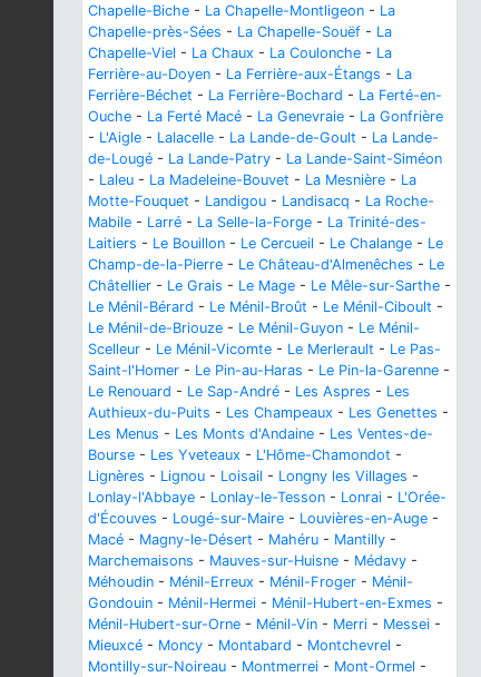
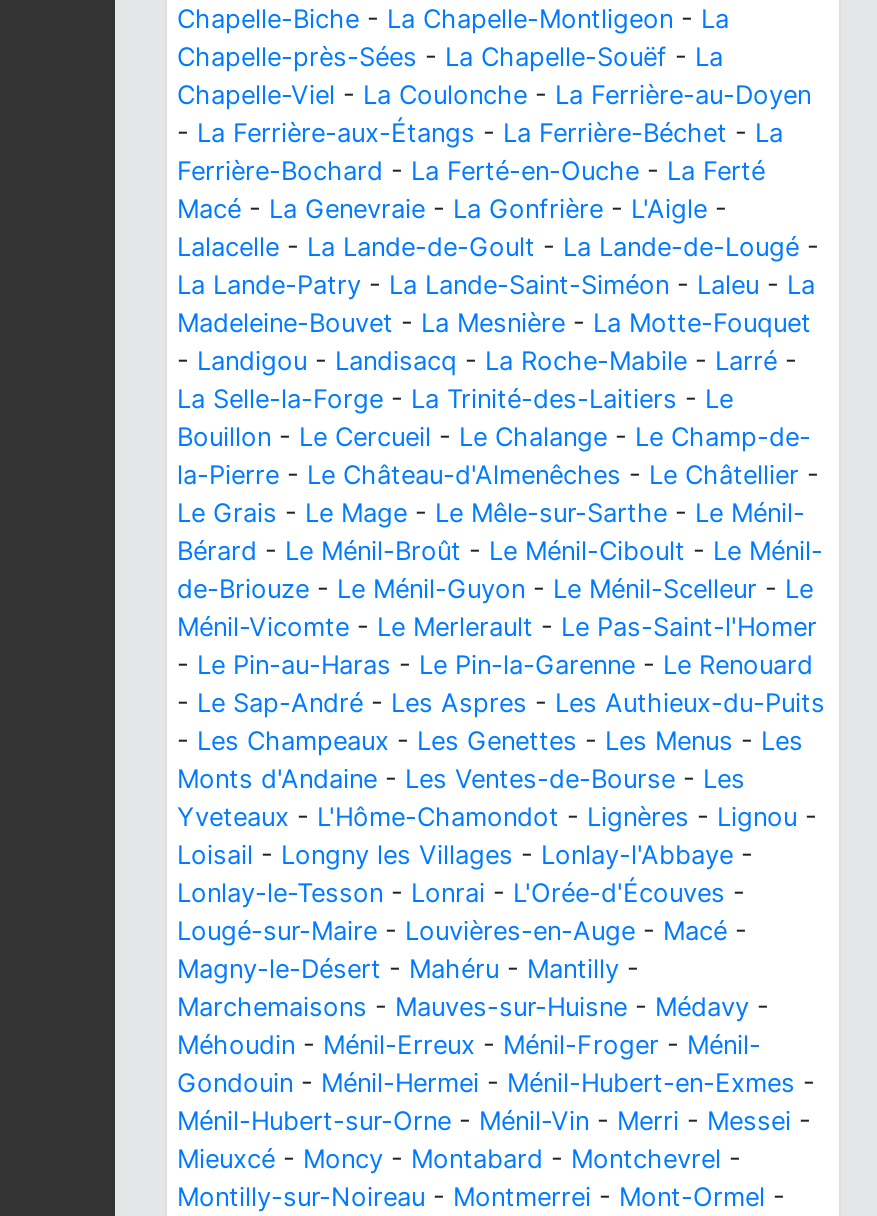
[88,45,451,548] Chapelle-Viel - La Chaux - La Coulonche - La | Ferrière-au-Doyen - La Ferrière-aux-Étangs - La | Ferrière-Béchet - La Ferrière-Bochard - La Ferté-en- | Ouche - La Ferté Macé - La Genevraie - La Gonfrière | - L'Aigle - Lalacelle - La Lande-de-Goult - La Lande- | de-Lougé - La Lande-Patry - La Lande-Saint-Siméon | - Laleu - La Madeleine-Bouvet - La Mesnière - La | Motte-Fouquet - Landigou - Landisacq - La Roche- | Mabile - Larré - La Selle-la-Forge - La Trinité-des- | Laitiers - Le Bouillon - Le Cercueil - Le Chalange - Le | Champ-de-la-Pierre - Le Château-d'Almenêches - Le | Châtellier - Le Grais - Le Mage - Le Mêle-sur-Sarthe - | Le Ménil-Bérard - Le Ménil-Broût - Le Ménil-Ciboult - | Le Ménil-de-Briouze - Le Ménil-Guyon - Le Ménil- | Scelleur - Le Ménil-Vicomte - Le Merlerault - Le Pas- | Saint-l'Homer - Le Pin-au-Haras - Le Pin-la-Garenne - | Le Renouard - Le Sap-André - Les Aspres - Les | Authieux-du-Puits - Les Champeaux - Les Genettes - | Les Menus - Les Monts d'Andaine - Les Ventes-de- | Bourse - Les Yveteaux - L'Hôme-Chamondot - | Lignères - Lignou - Loisail - Longny les Villages - | Lonlay-l'Abbaye - Lonlay-le-Tesson - Lonrai - L'Orée- | d'Écouves - Lougé-sur-Maire - Louvières-en-Auge - | Macé - Magny-le-Désert - Mahéru - Mantilly - -> [177,80,825,984] Chapelle-Viel - La Coulonche - La Ferrière-au-Doyen | - La Ferrière-aux-Étangs - La Ferrière-Béchet - La | Ferrière-Bochard - La Ferté-en-Ouche - La Ferté | Macé - La Genevraie - La Gonfrière - L'Aigle - | Lalacelle - La Lande-de-Goult - La Lande-de-Lougé - | La Lande-Patry - La Lande-Saint-Siméon - Laleu - La | Madeleine-Bouvet - La Mesnière - La Motte-Fouquet | - Landigou - Landisacq - La Roche-Mabile - Larré - | La Selle-la-Forge - La Trinité-des-Laitiers - Le | Bouillon - Le Cercueil - Le Chalange - Le Champ-de- | la-Pierre - Le Château-d'Almenêches - Le Châtellier - | Le Grais - Le Mage - Le Mêle-sur-Sarthe - Le Ménil- | Bérard - Le Ménil-Broût - Le Ménil-Ciboult - Le Ménil- | de-Briouze - Le Ménil-Guyon - Le Ménil-Scelleur - Le | Ménil-Vicomte - Le Merlerault - Le Pas-Saint-l'Homer | - Le Pin-au-Haras - Le Pin-la-Garenne - Le Renouard | - Le Sap-André - Les Aspres - Les Authieux-du-Puits | - Les Champeaux - Les Genettes - Les Menus - Les | Monts d'Andaine - Les Ventes-de-Bourse - Les | Yveteaux - L'Hôme-Chamondot - Lignères - Lignou - | Loisail - Longny les Villages - Lonlay-l'Abbaye - | Lonlay-le-Tesson - Lonrai - L'Orée-d'Écouves - | Lougé-sur-Maire - Louvières-en-Auge - Macé - | Magny-le-Désert - Mahéru - Mantilly -

